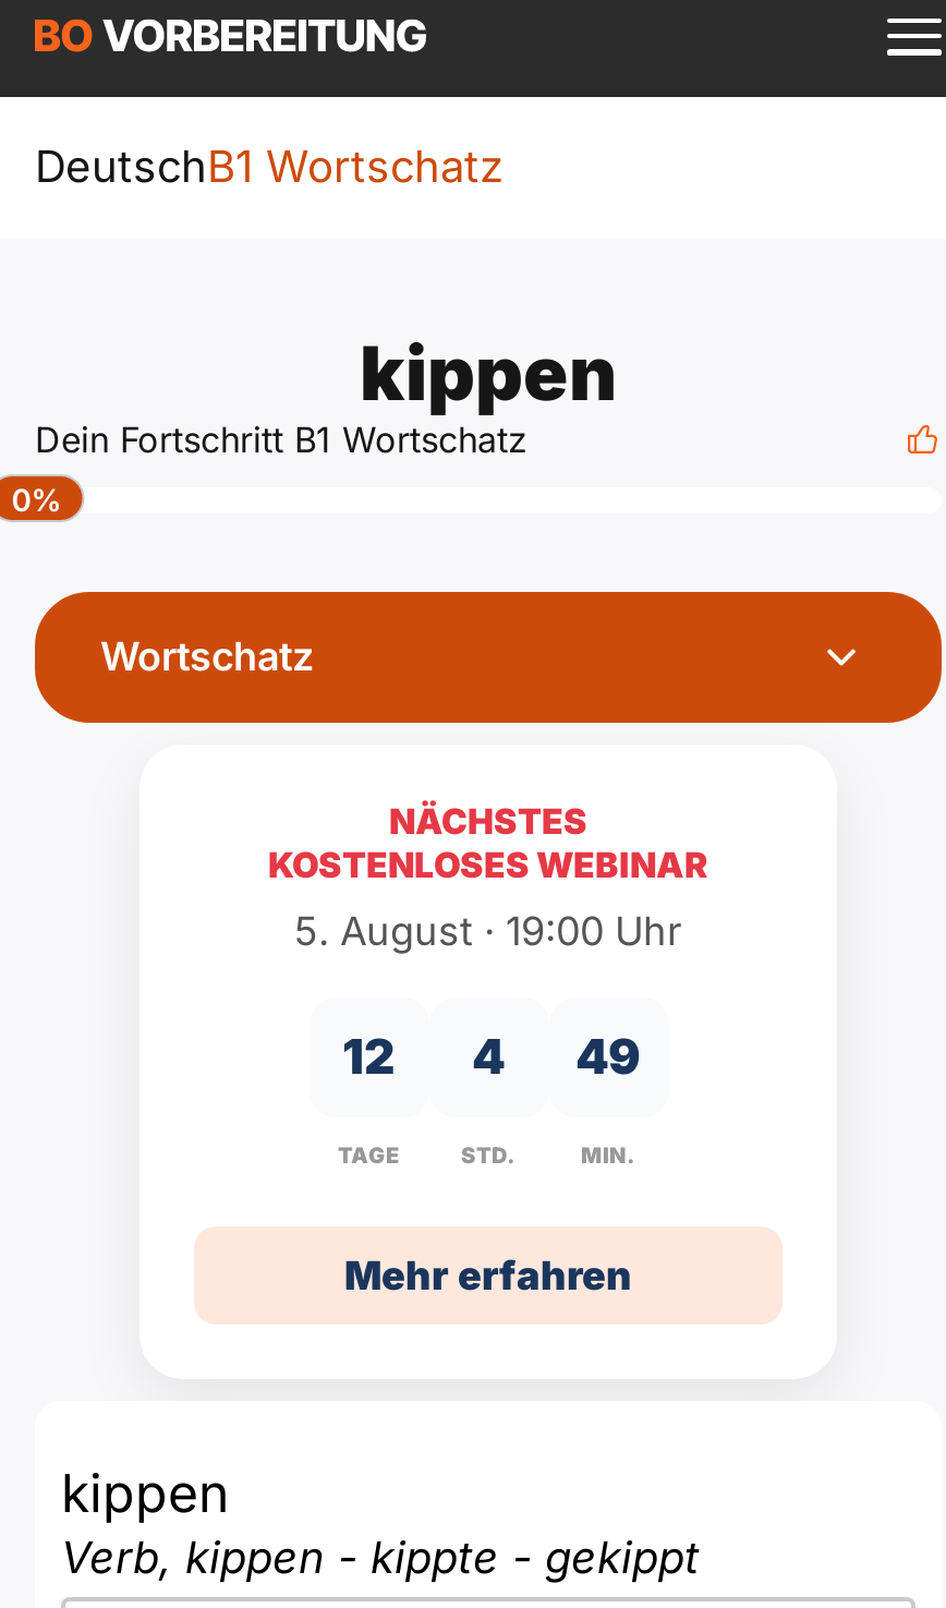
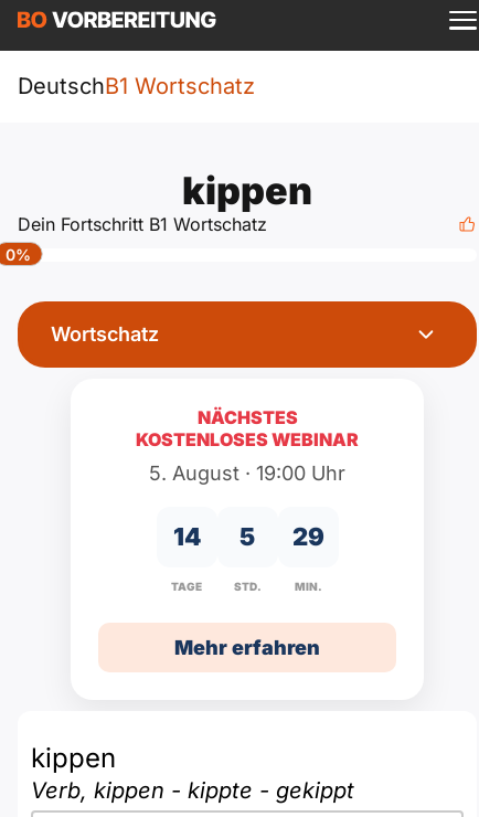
[342,1028,395,1085] 12 -> [173,522,200,551] 14
[472,1028,505,1085] 4 -> [239,522,255,551] 5
[575,1028,641,1085] 49 -> [292,522,324,551] 29

